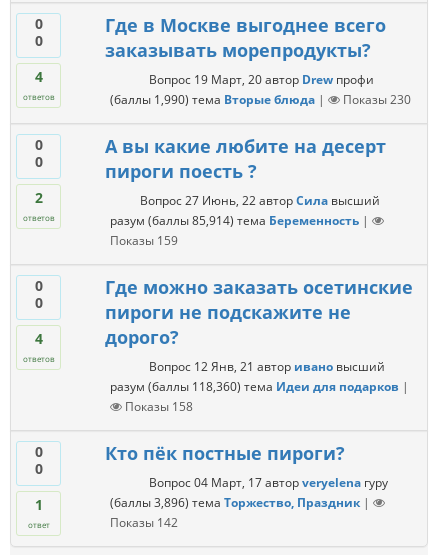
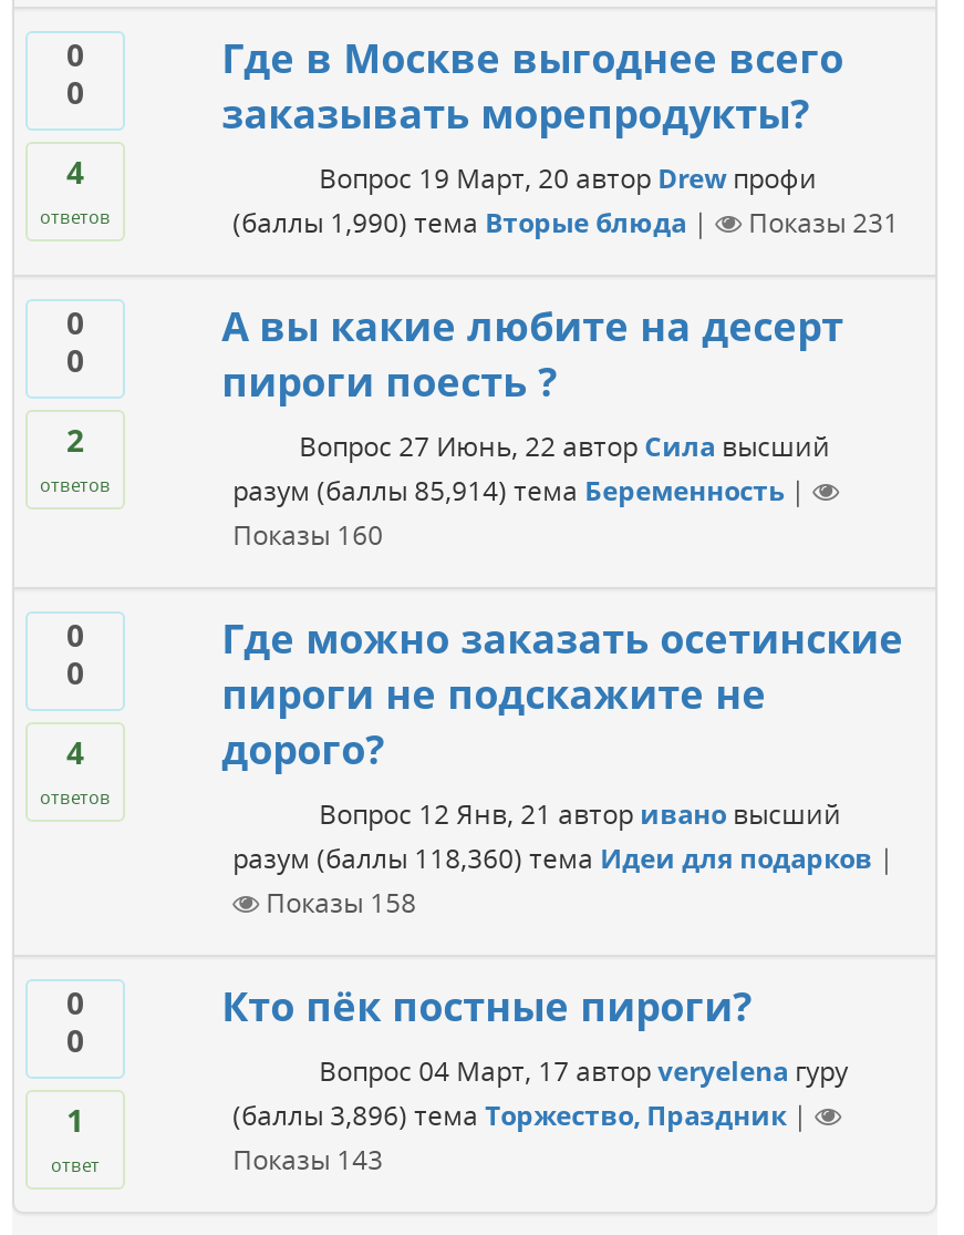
[343,91,411,108] Показы 230 -> [748,203,899,241] Показы 231
[110,232,178,249] Показы 159 -> [233,516,383,553] Показы 160
[110,514,178,531] Показы 142 -> [233,1140,383,1178] Показы 143

